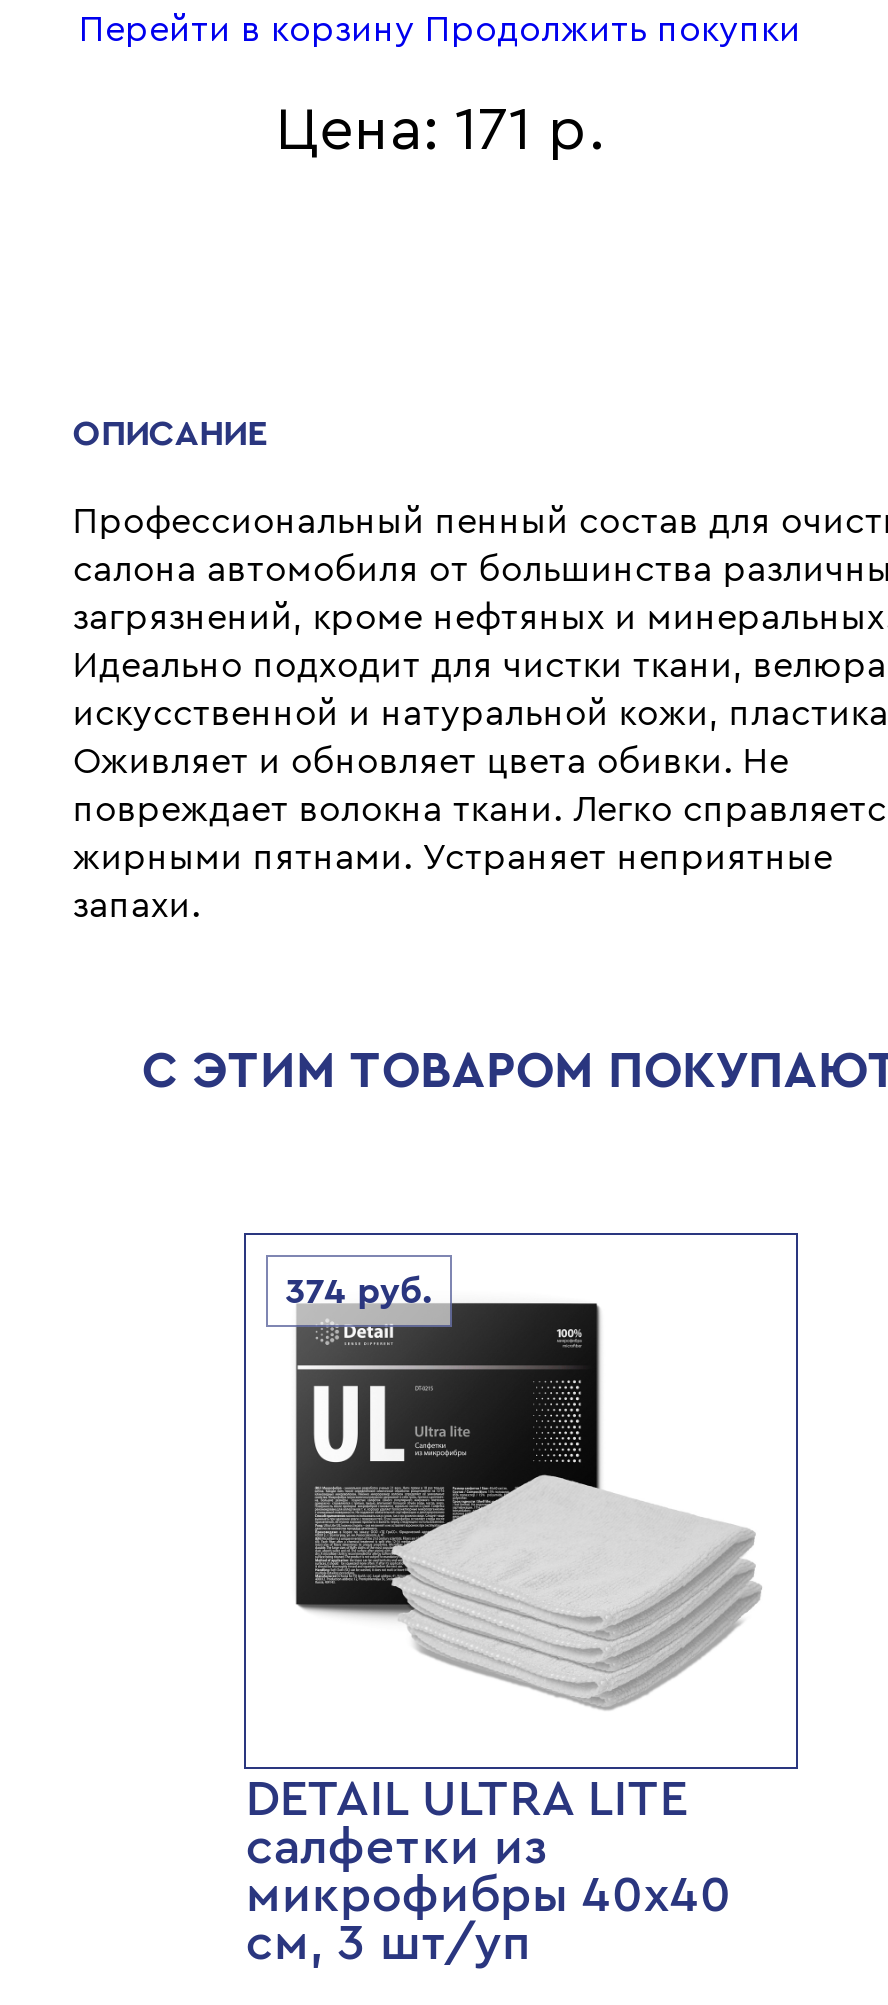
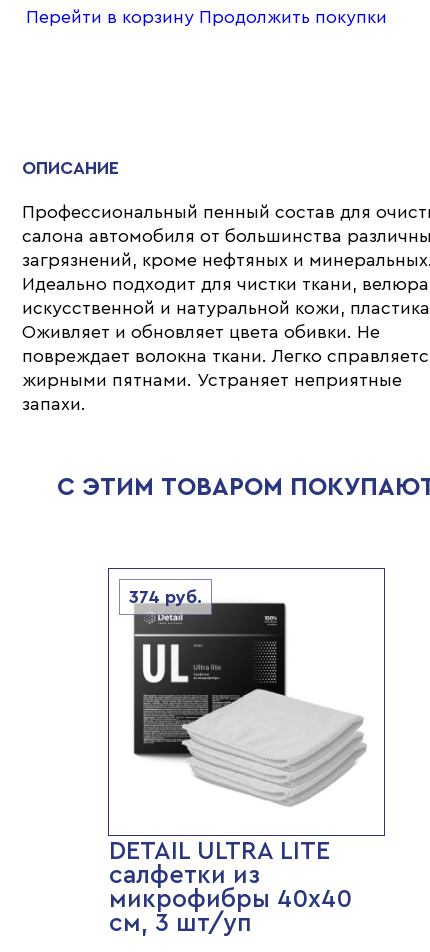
[276,101,604,161] Цена: 171 р. -> none

